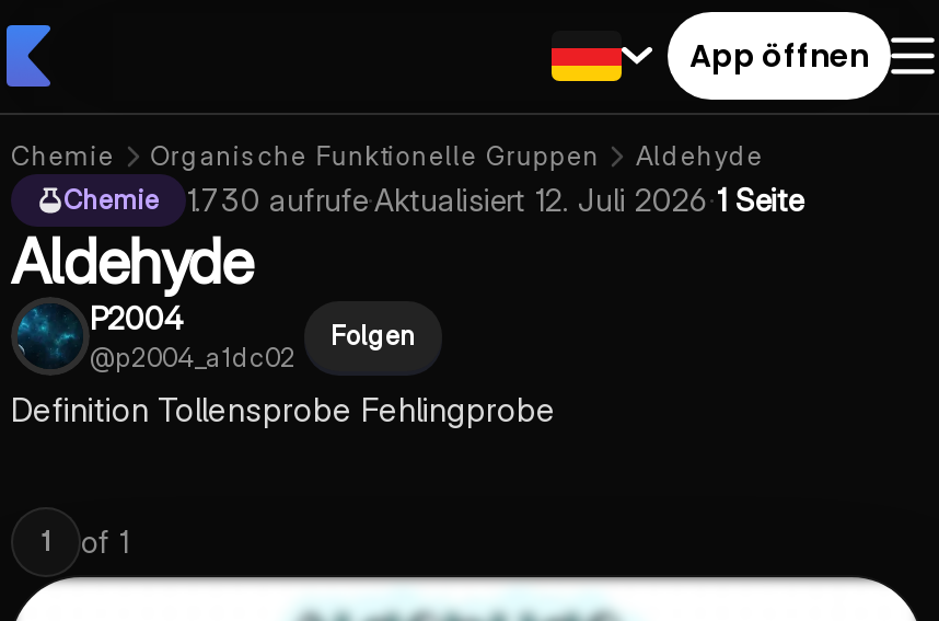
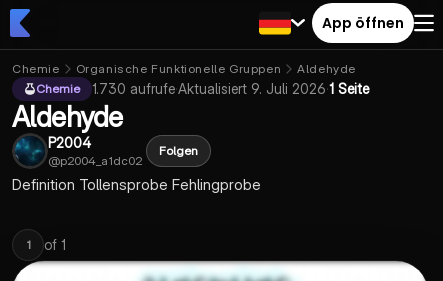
[186,181,803,218] 1.730 aufrufe · Aktualisiert 12. Juli 2026 · 1 Seite -> [92,80,369,97] 1.730 aufrufe · Aktualisiert 9. Juli 2026 · 1 Seite

